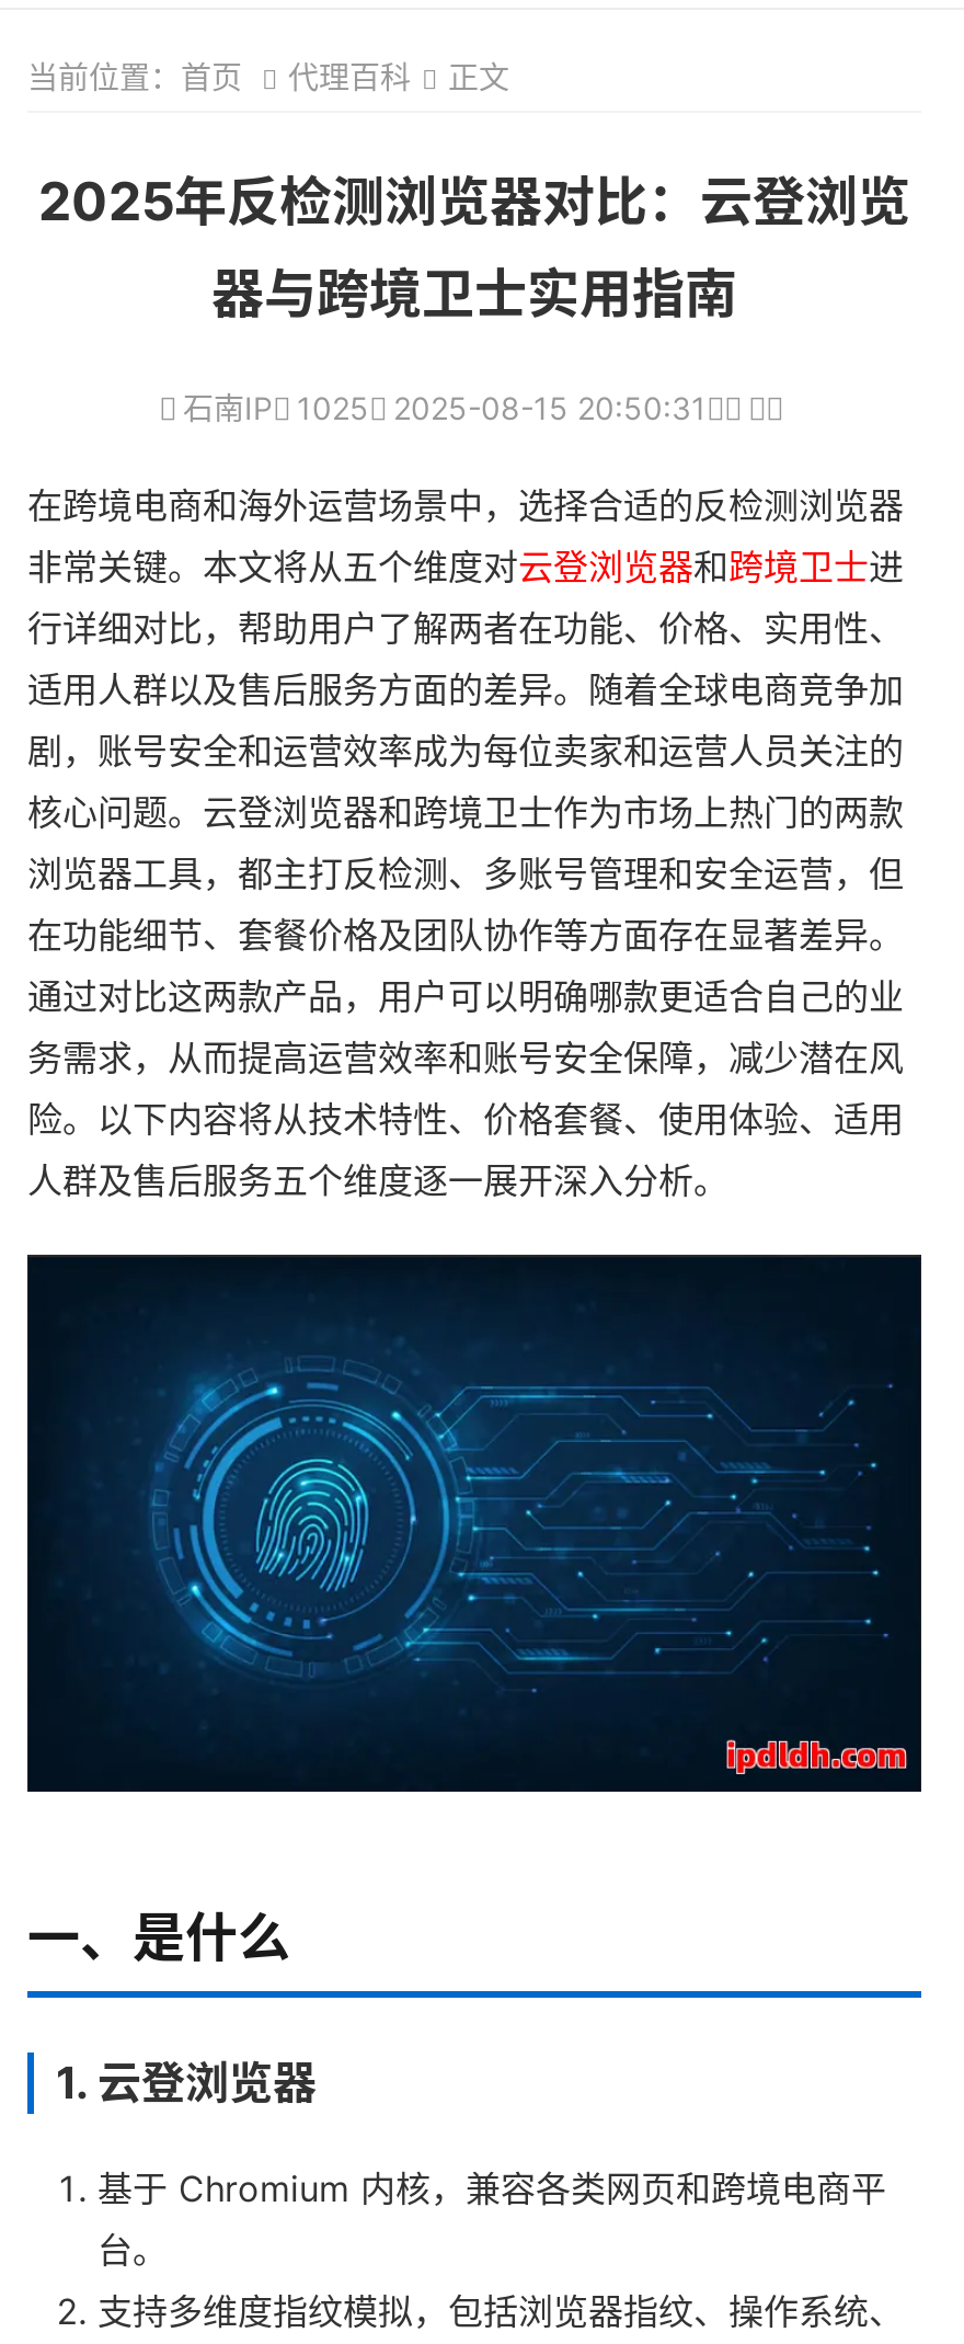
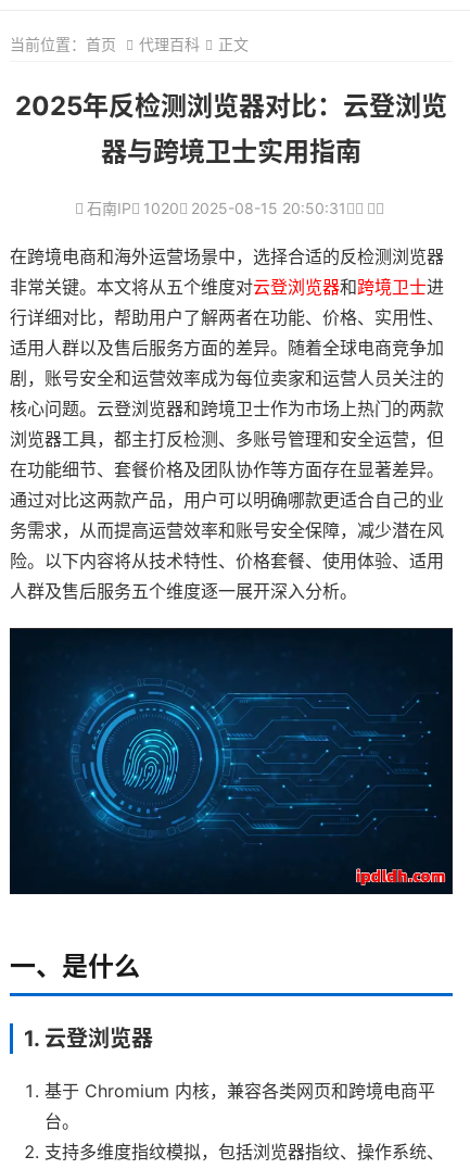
[183,389,707,427] 石南IP 1025 2025-08-15 20:50:31 -> [87,199,346,218] 石南IP 1020 2025-08-15 20:50:31

